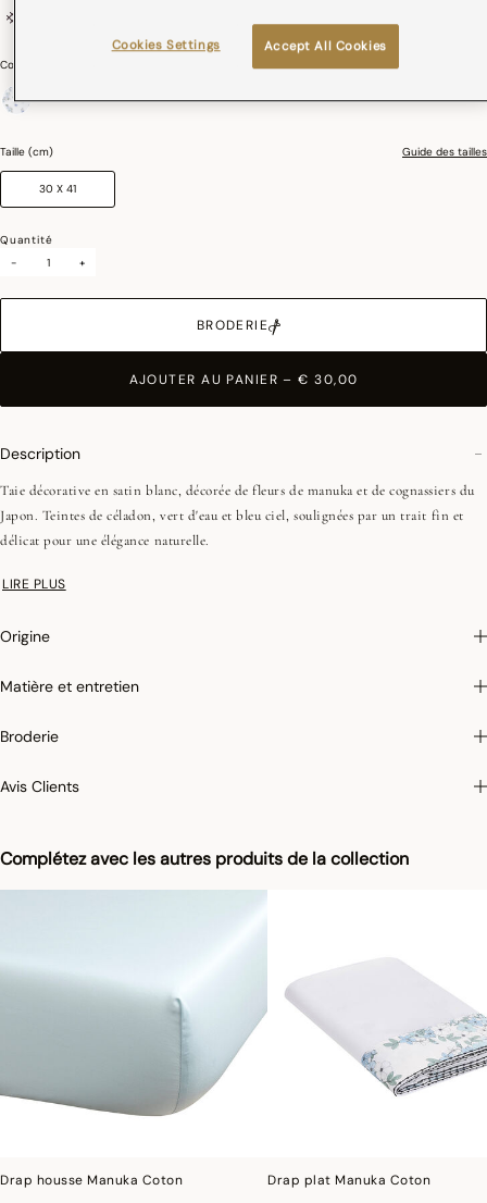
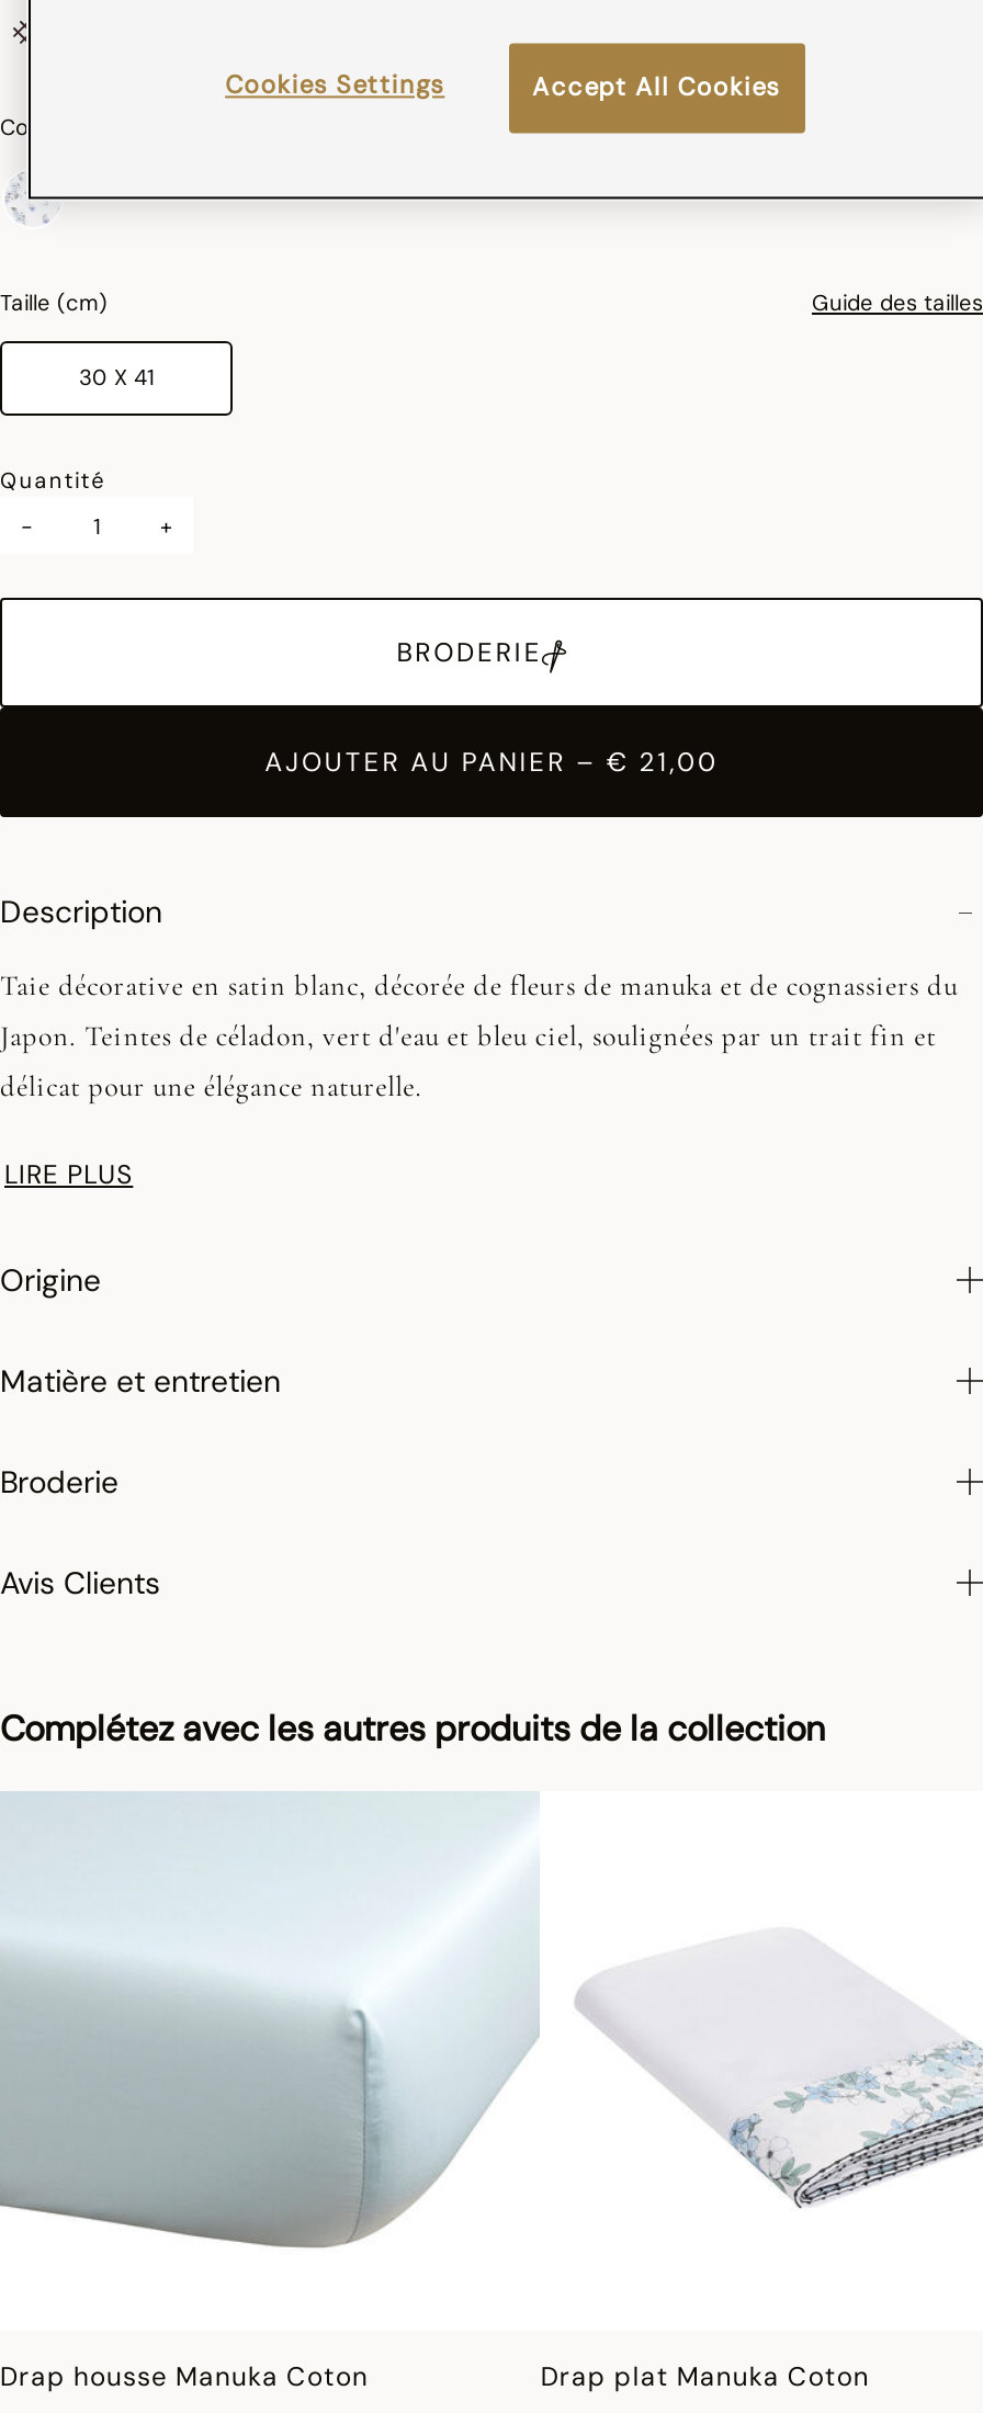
[129,371,358,388] AJOUTER AU PANIER – € 30,00 -> [265,745,718,780] AJOUTER AU PANIER – € 21,00

